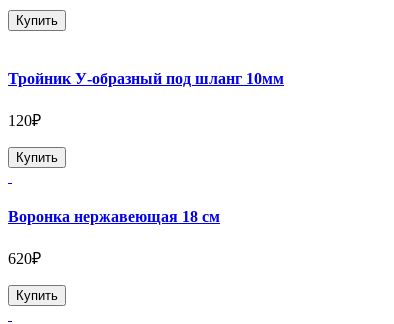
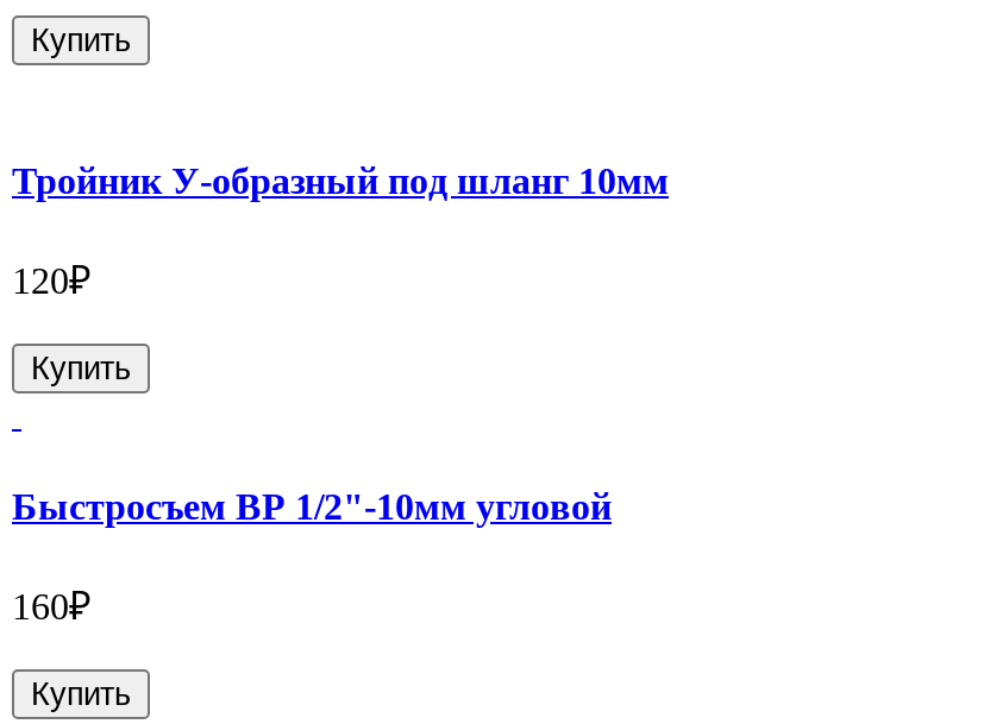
[8,208,220,225] Воронка нержавеющая 18 см -> [12,486,612,527] Быстросъем ВР 1/2"-10мм угловой
[8,250,41,267] 620₽ -> [12,587,90,627] 160₽

